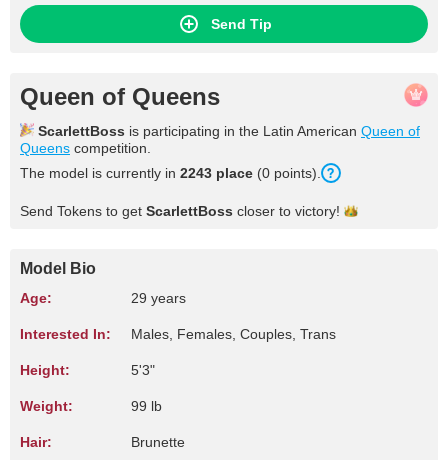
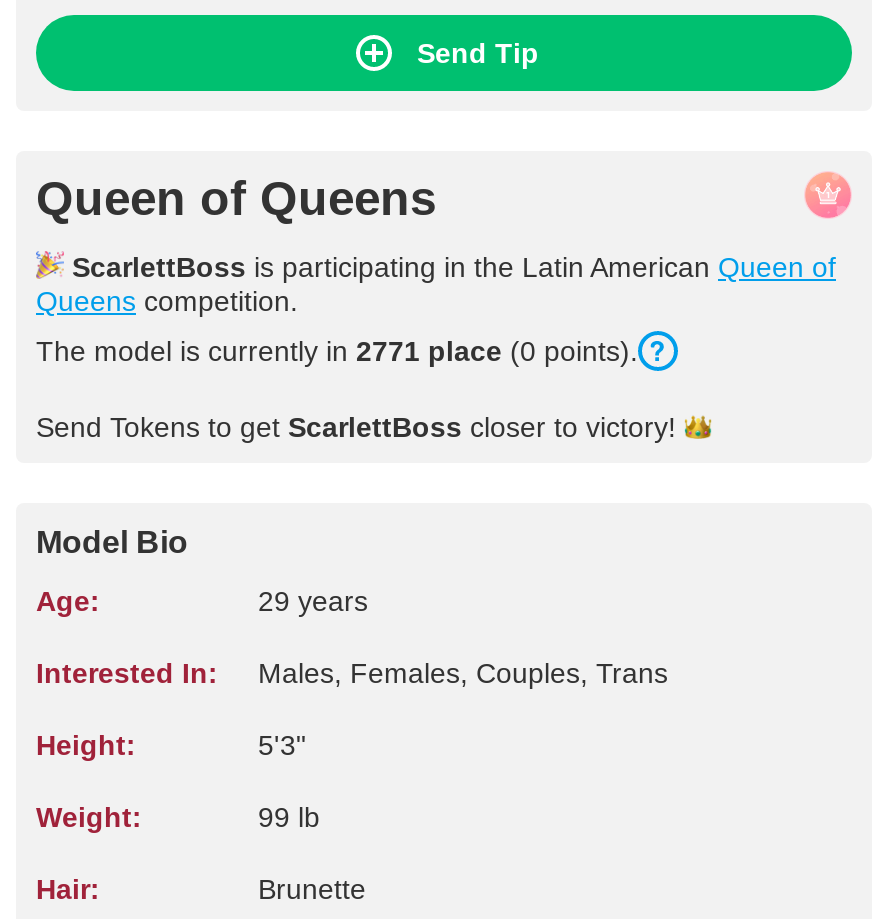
[20,165,321,181] The model is currently in 2243 place (0 points). -> [36,335,638,367] The model is currently in 2771 place (0 points).

